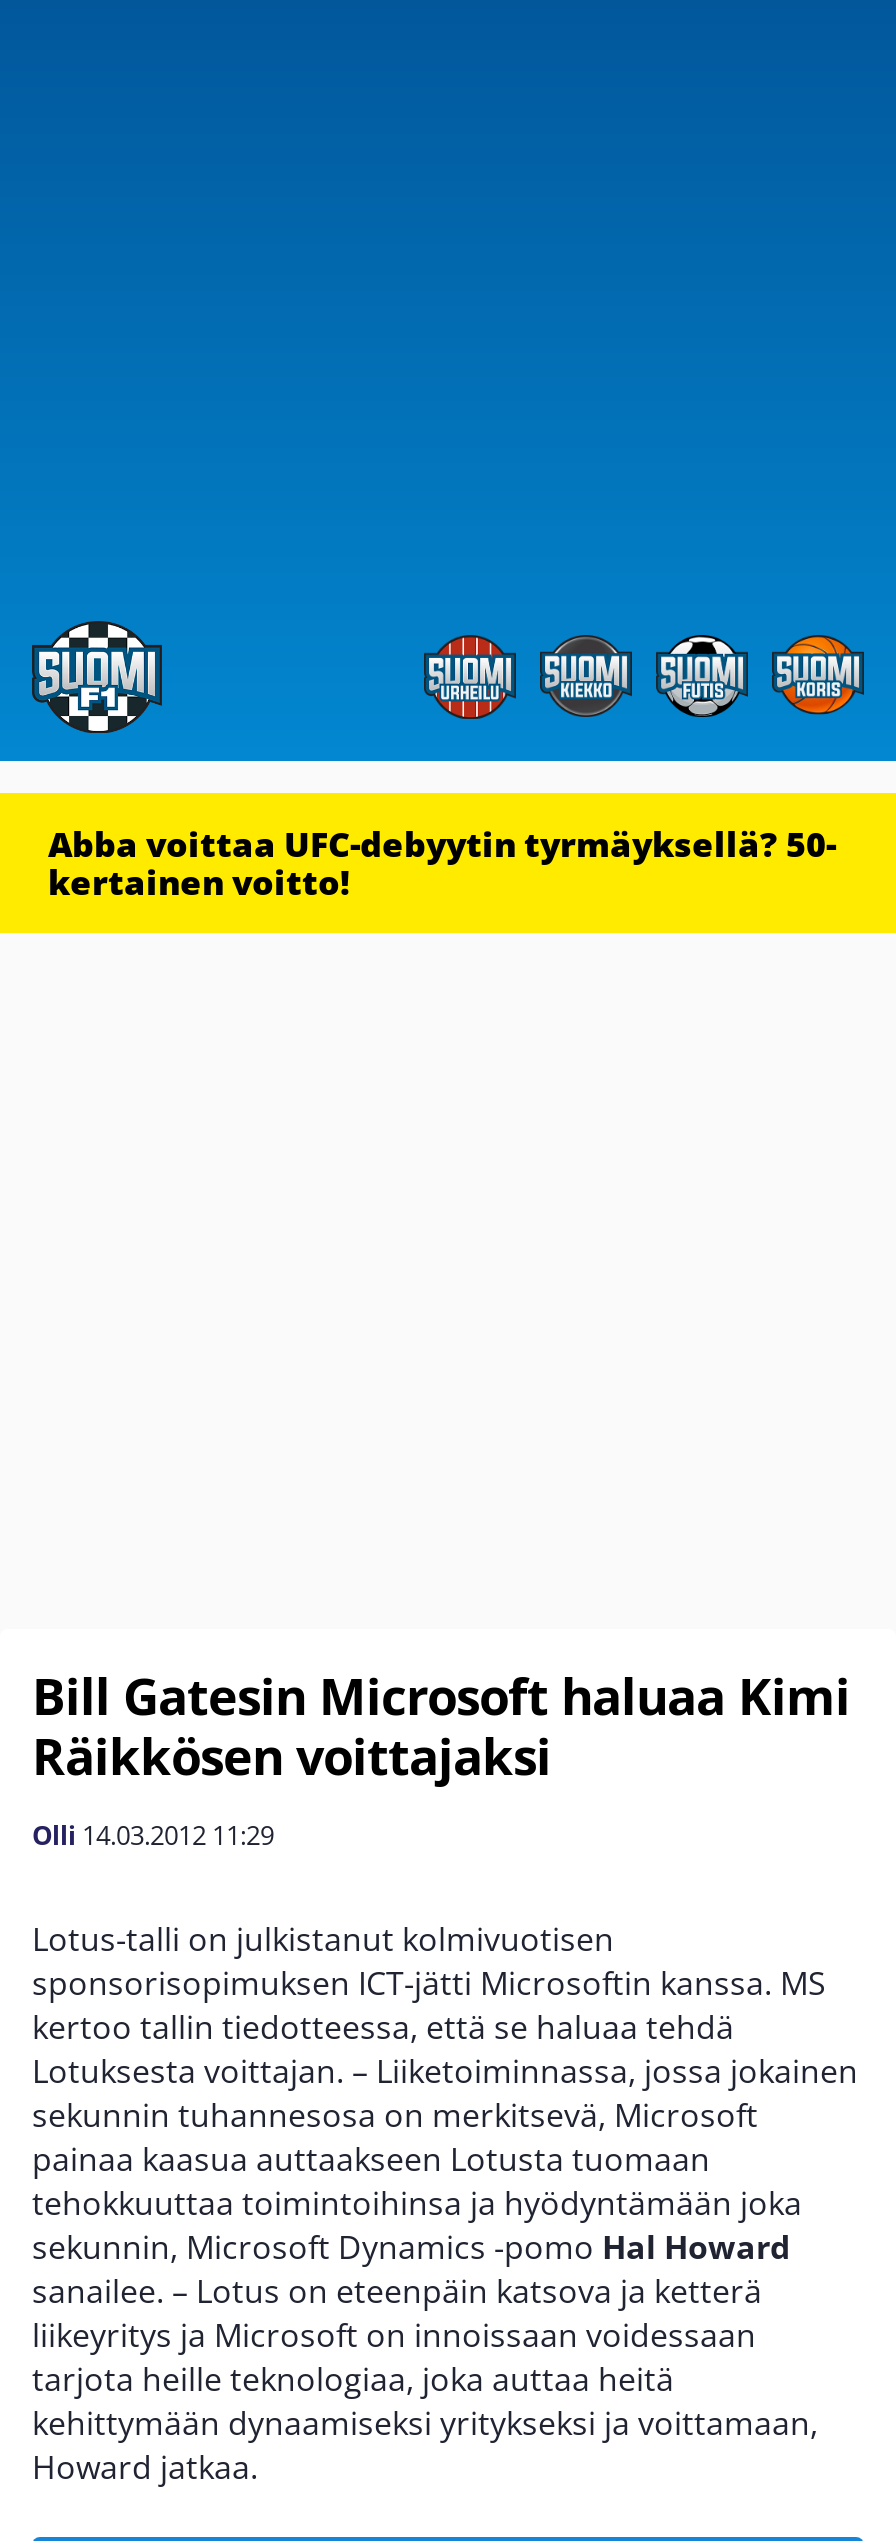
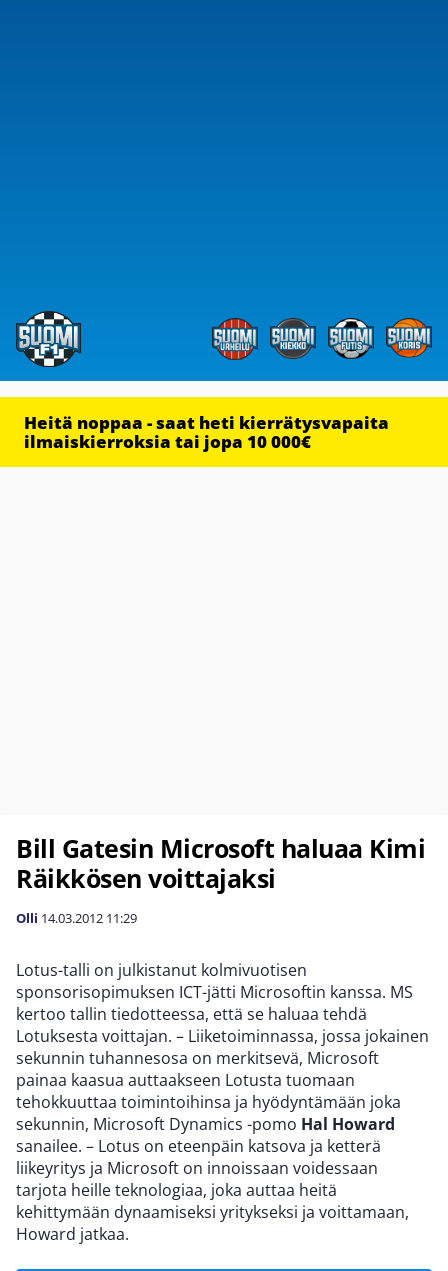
[48,821,836,905] Abba voittaa UFC-debyytin tyrmäyksellä? 50- | kertainen voitto! -> [24,411,389,453] Heitä noppaa - saat heti kierrätysvapaita | ilmaiskierroksia tai jopa 10 000€

